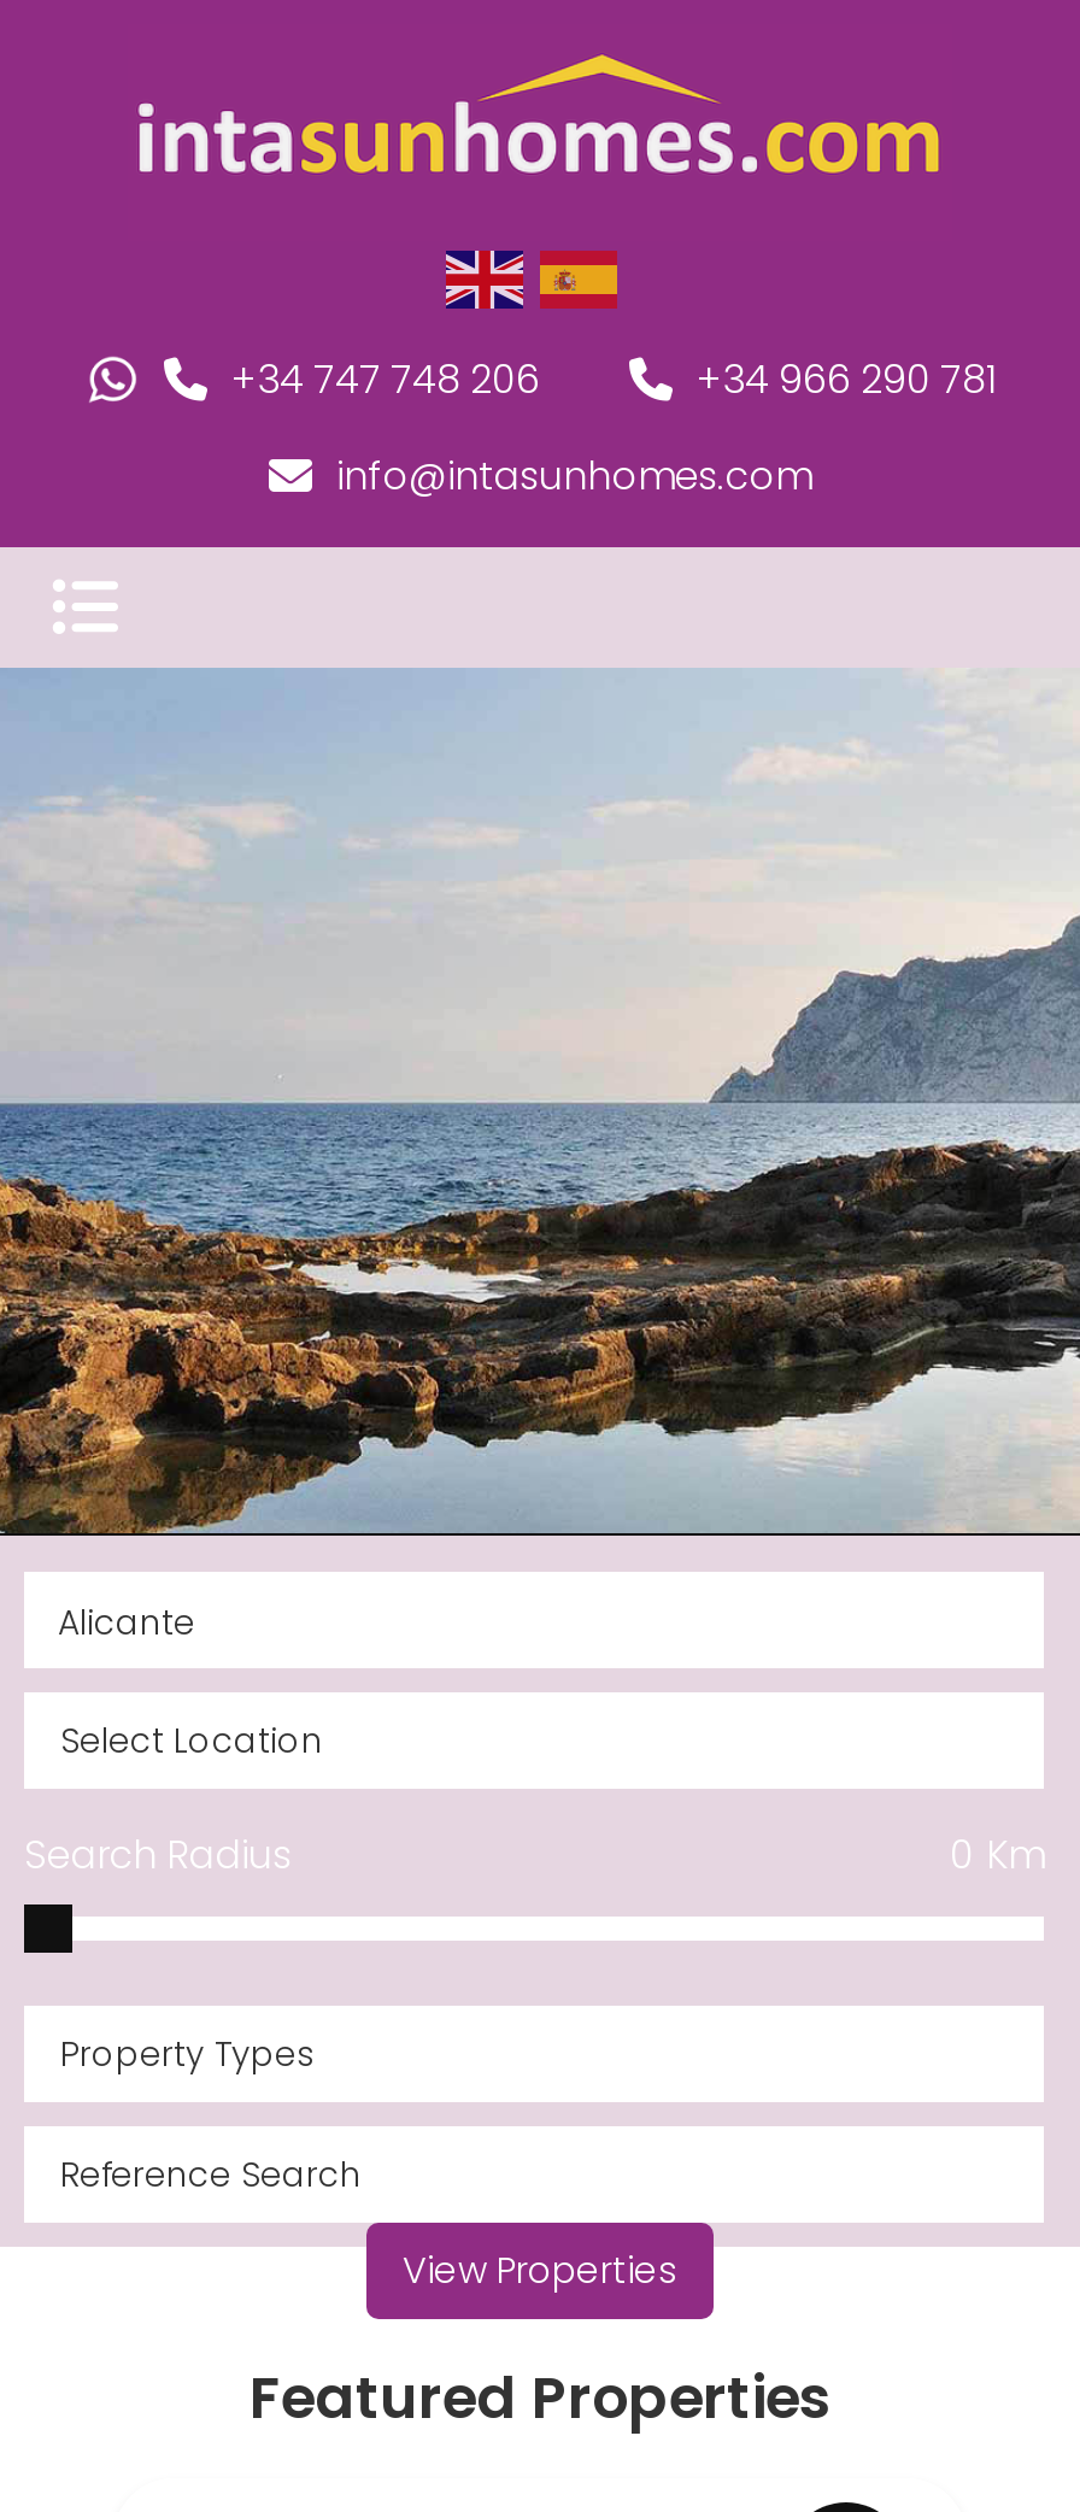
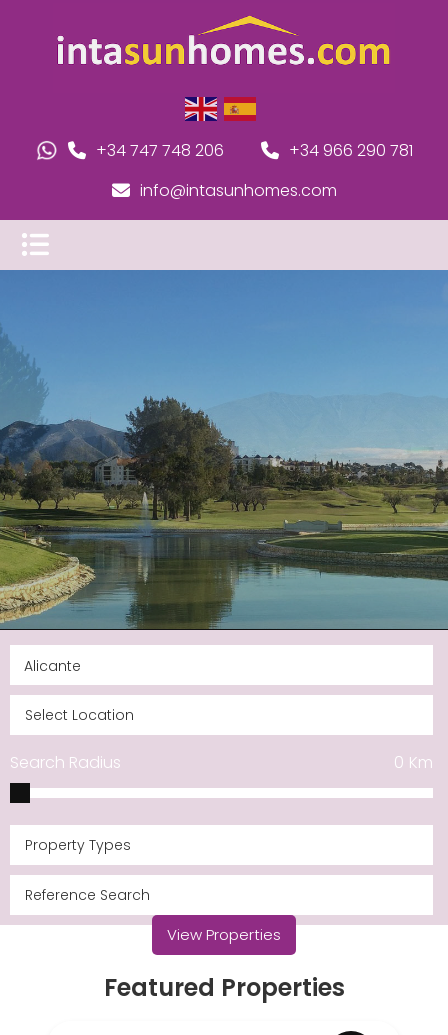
[7,668,1073,1536] [image] -> [3,269,445,630] [image]

